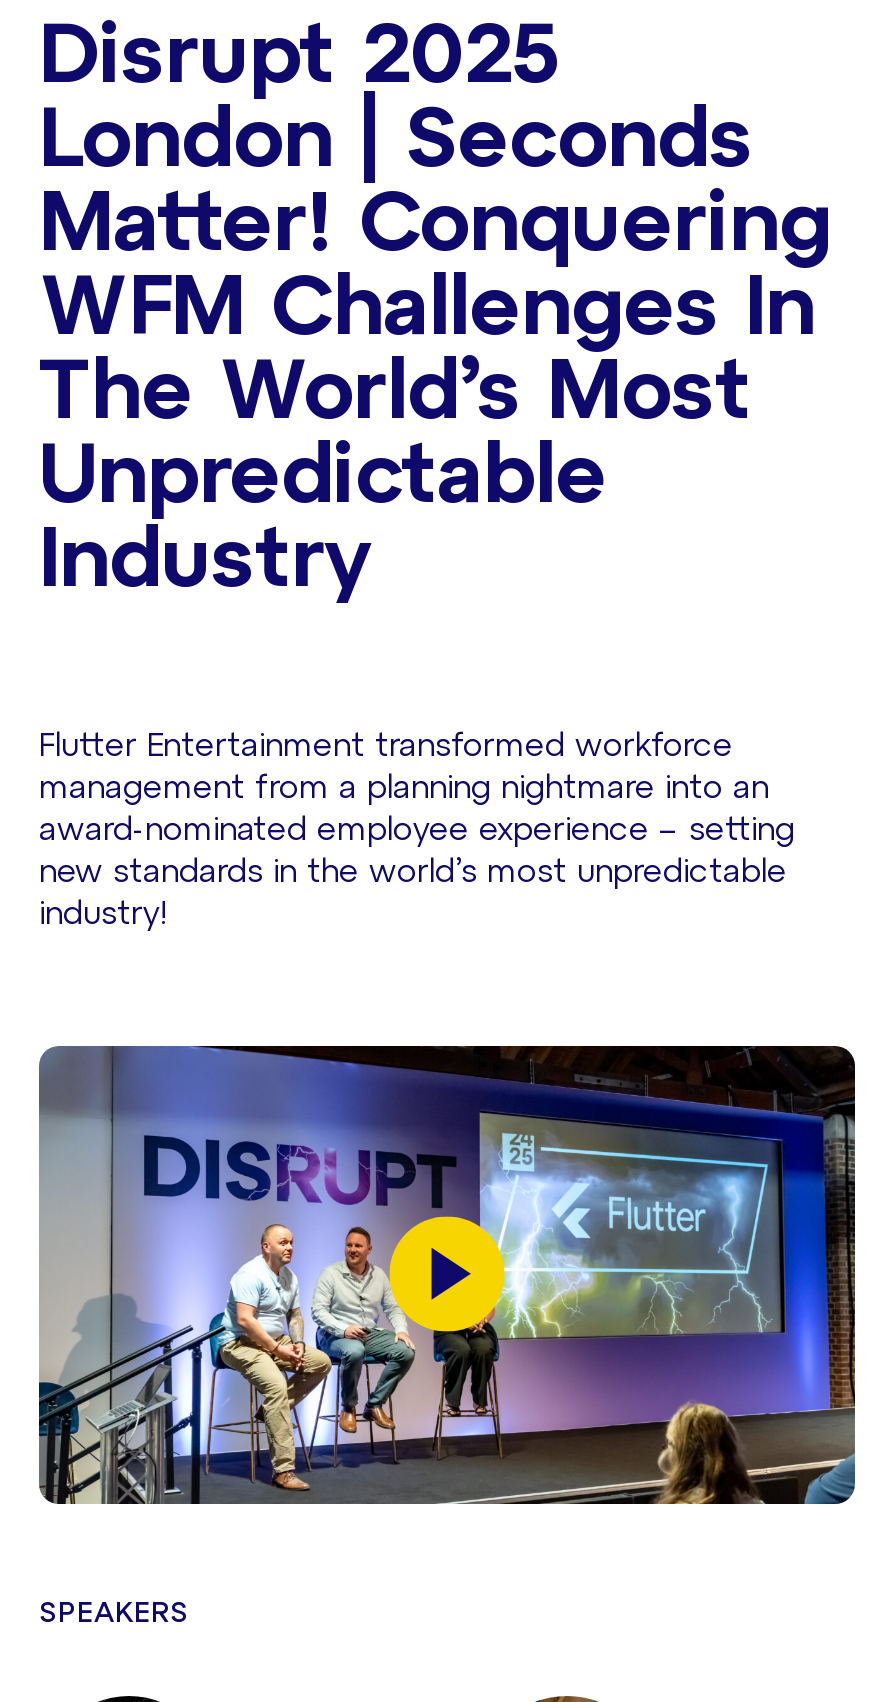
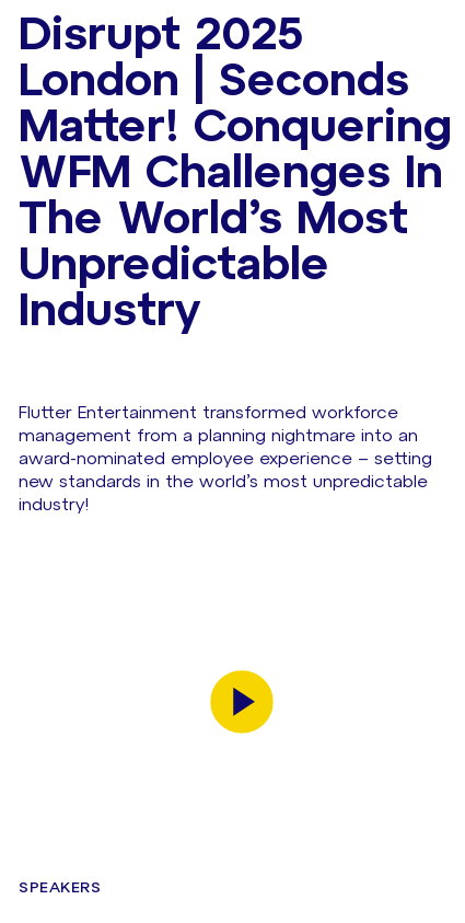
[37,1044,857,1506] [image] -> none

